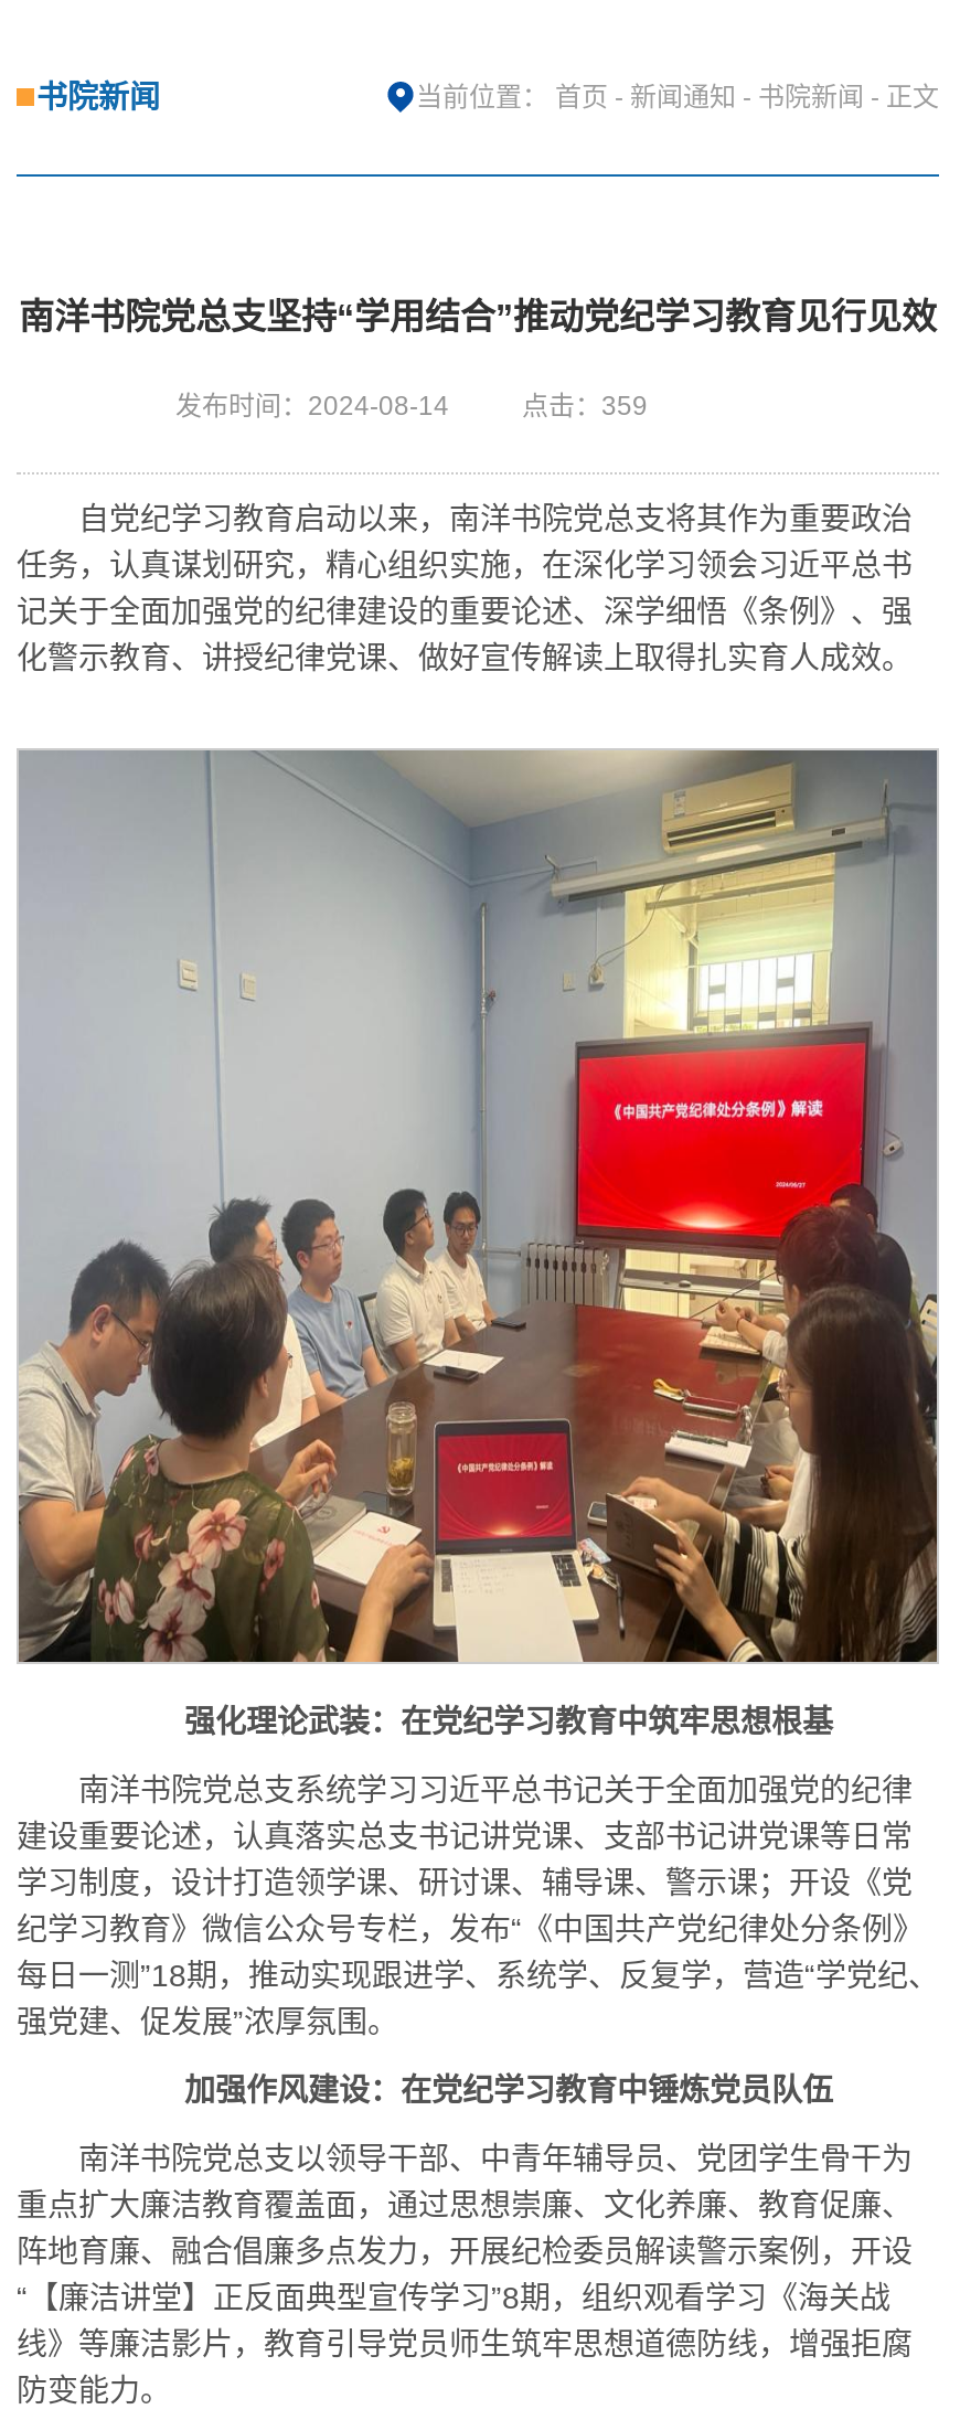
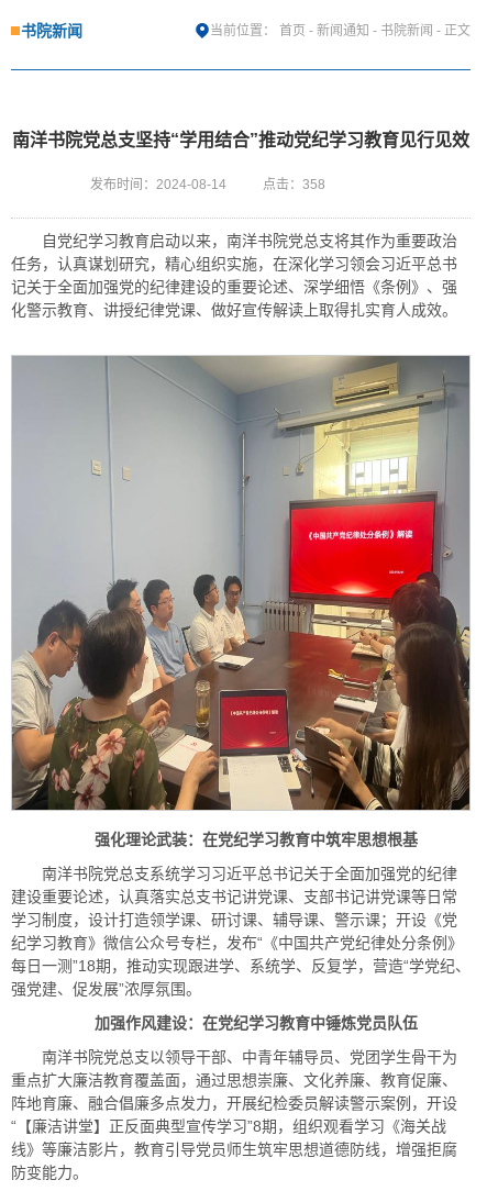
[522,391,648,422] 点击：359 -> [263,177,325,192] 点击：358

